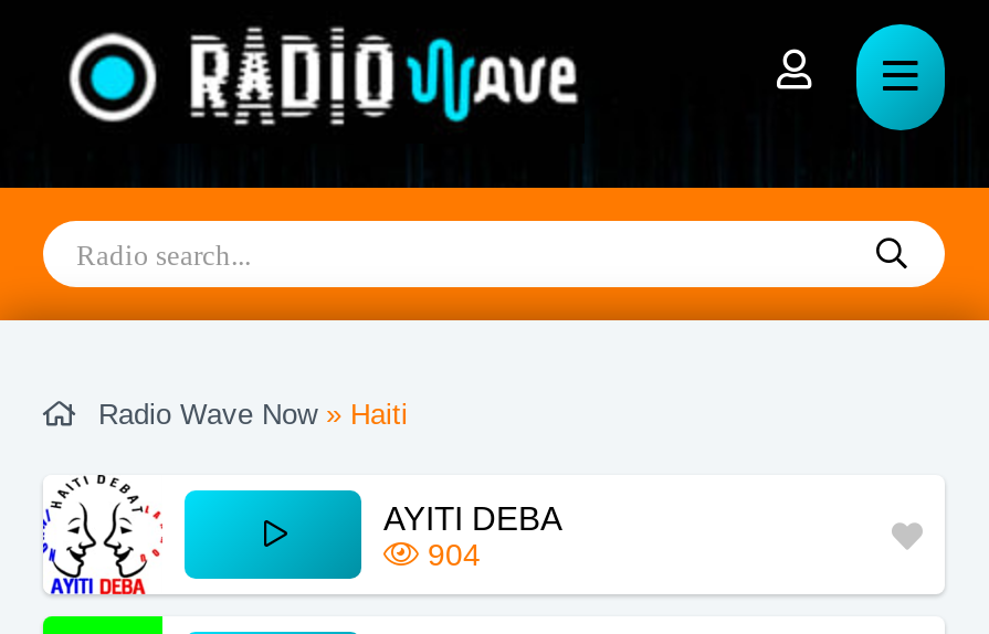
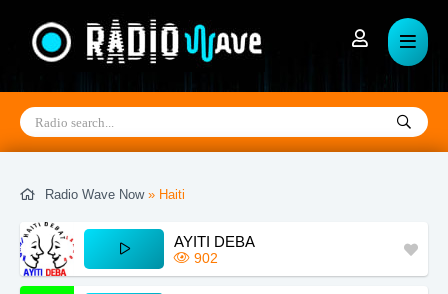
[419,536,481,571] 904 -> [190,249,218,265] 902

